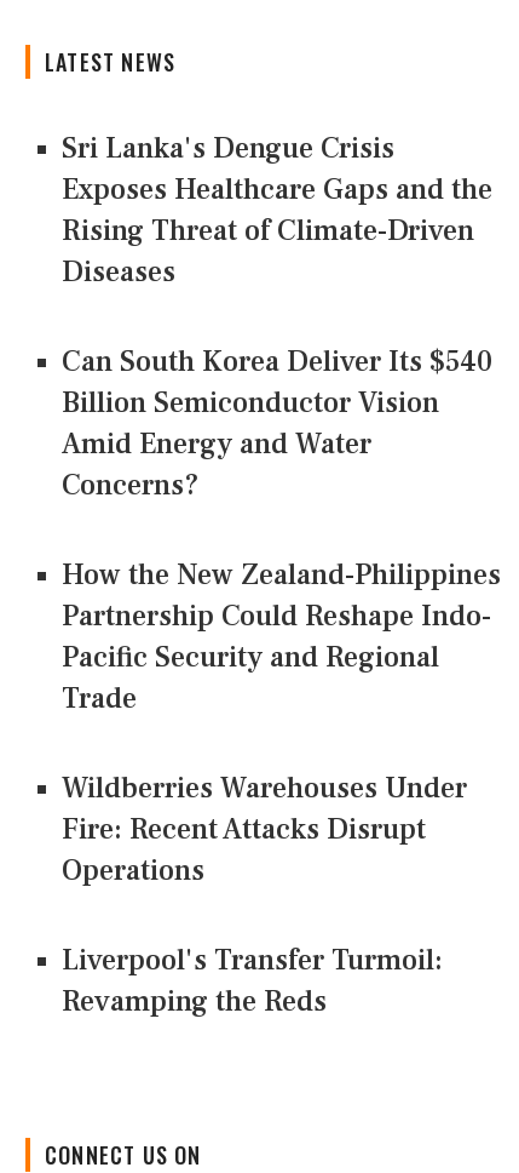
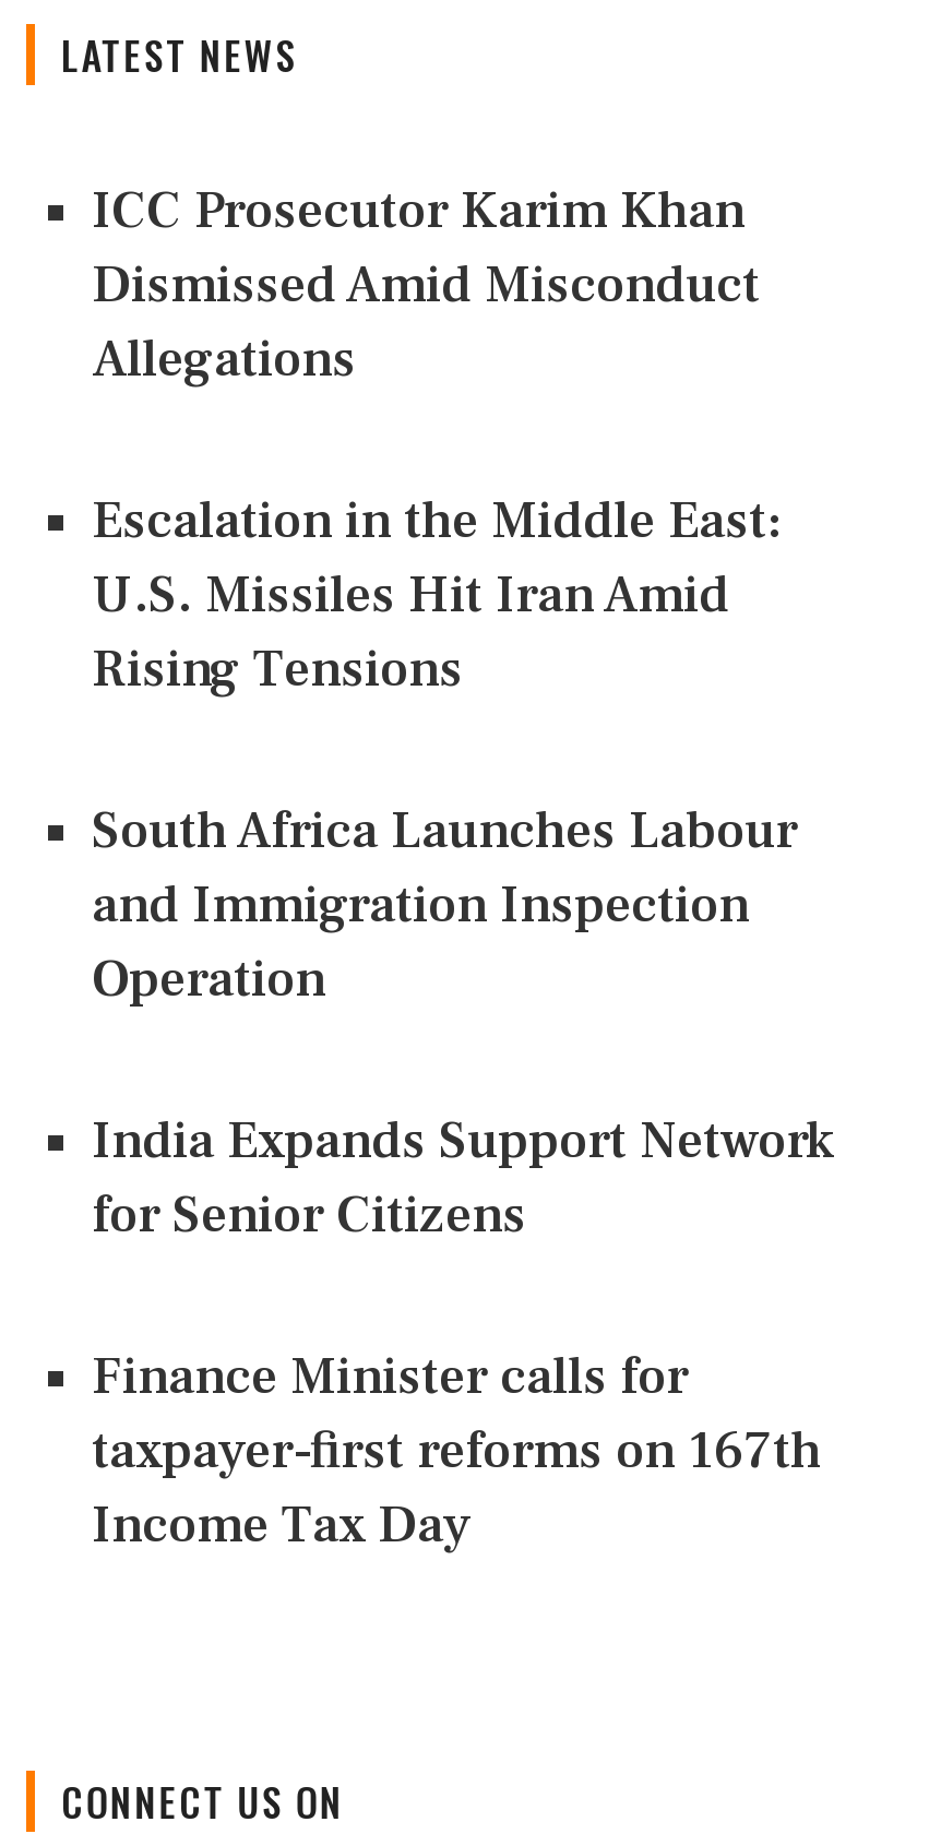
[62,130,492,291] Sri Lanka's Dengue Crisis | Exposes Healthcare Gaps and the | Rising Threat of Climate-Driven | Diseases -> [92,177,760,393] ICC Prosecutor Karim Khan | Dismissed Amid Misconduct | Allegations
[62,343,492,504] Can South Korea Deliver Its $540 | Billion Semiconductor Vision | Amid Energy and Water | Concerns? -> [92,487,782,703] Escalation in the Middle East: | U.S. Missiles Hit Iran Amid | Rising Tensions
[62,556,501,717] How the New Zealand-Philippines | Partnership Could Reshape Indo- | Pacific Security and Regional | Trade -> [92,797,797,1013] South Africa Launches Labour | and Immigration Inspection | Operation
[62,769,467,889] Wildberries Warehouses Under | Fire: Recent Attacks Disrupt | Operations -> [92,1107,834,1249] India Expands Support Network | for Senior Citizens
[62,942,443,1020] Liverpool's Transfer Turmoil: | Revamping the Reds -> [92,1343,821,1559] Finance Minister calls for | taxpayer-first reforms on 167th | Income Tax Day

